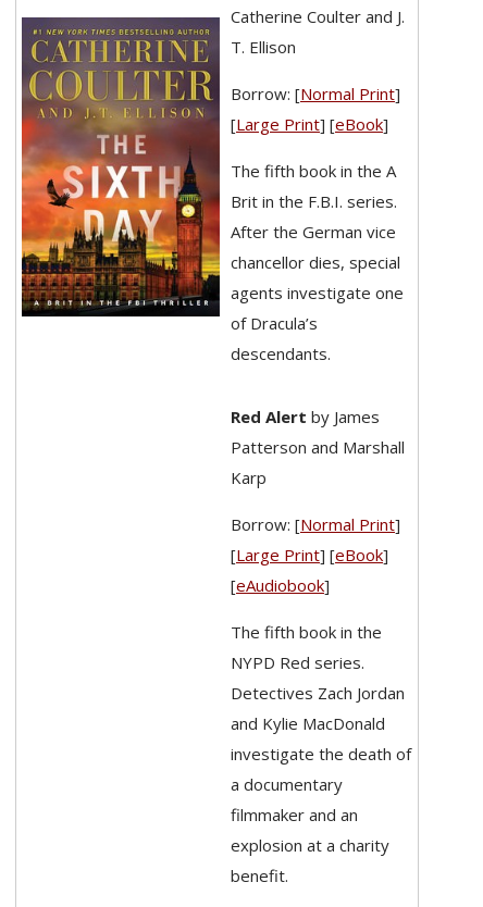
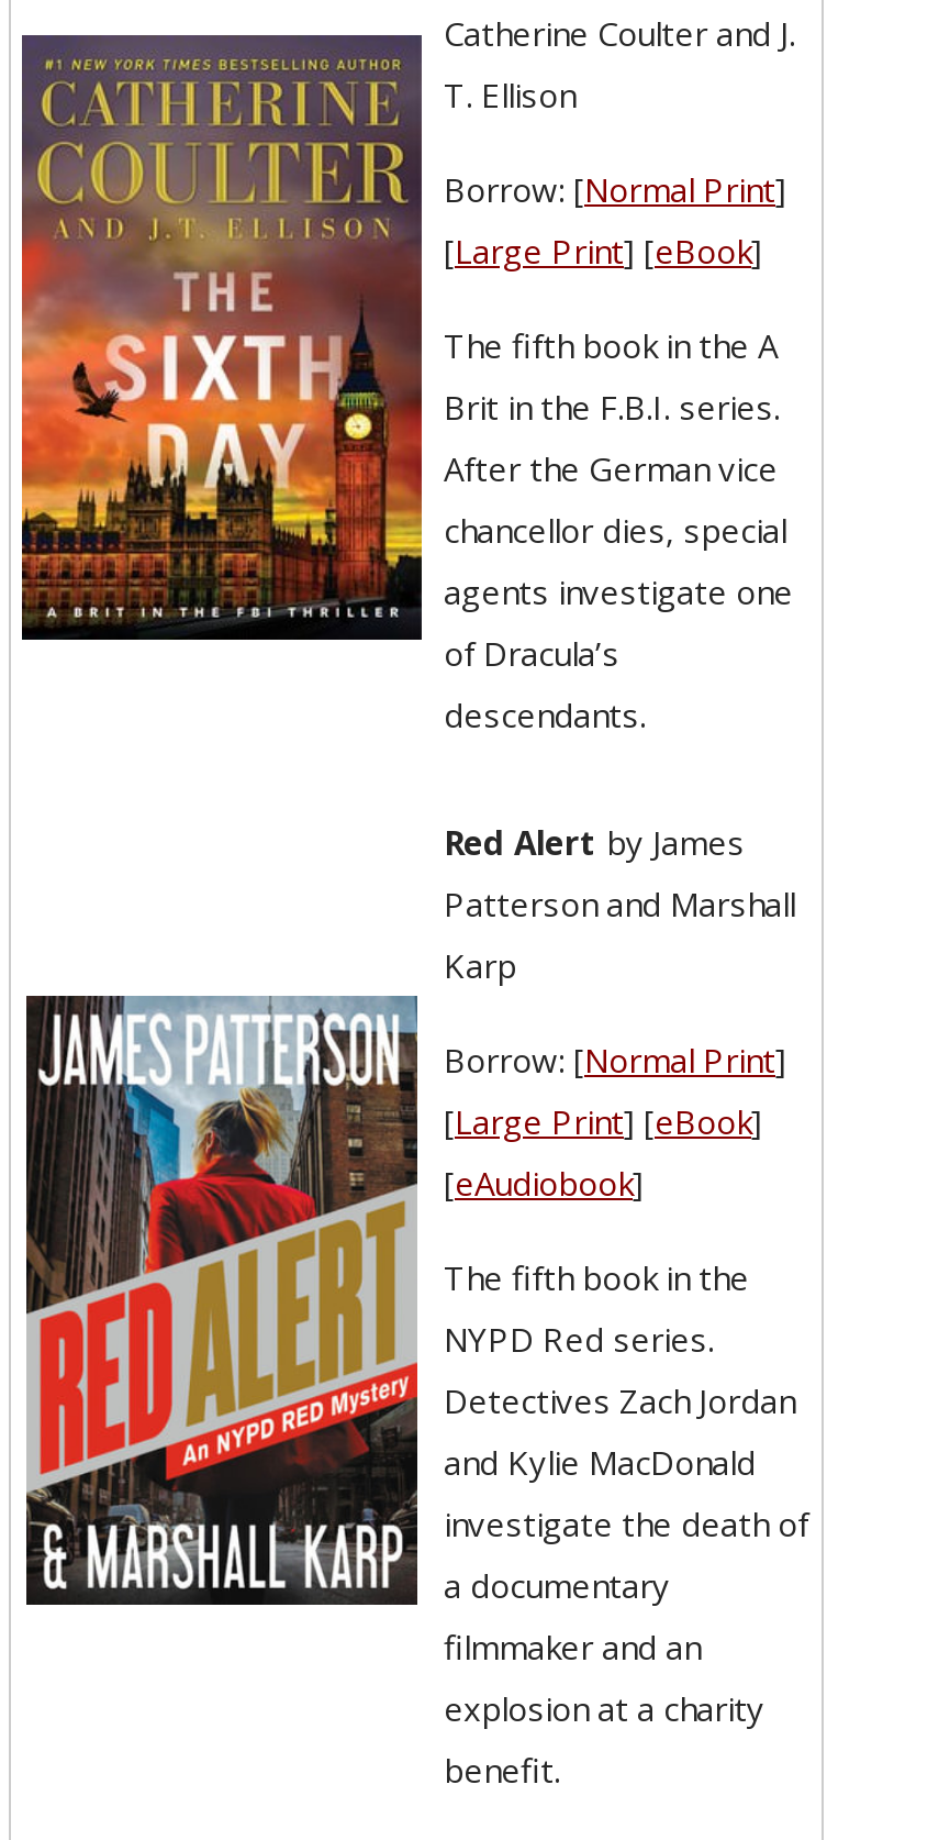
none -> [24,994,420,1607] [image]

